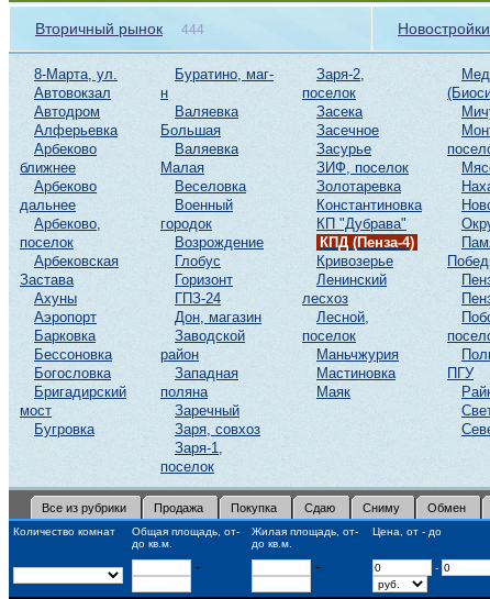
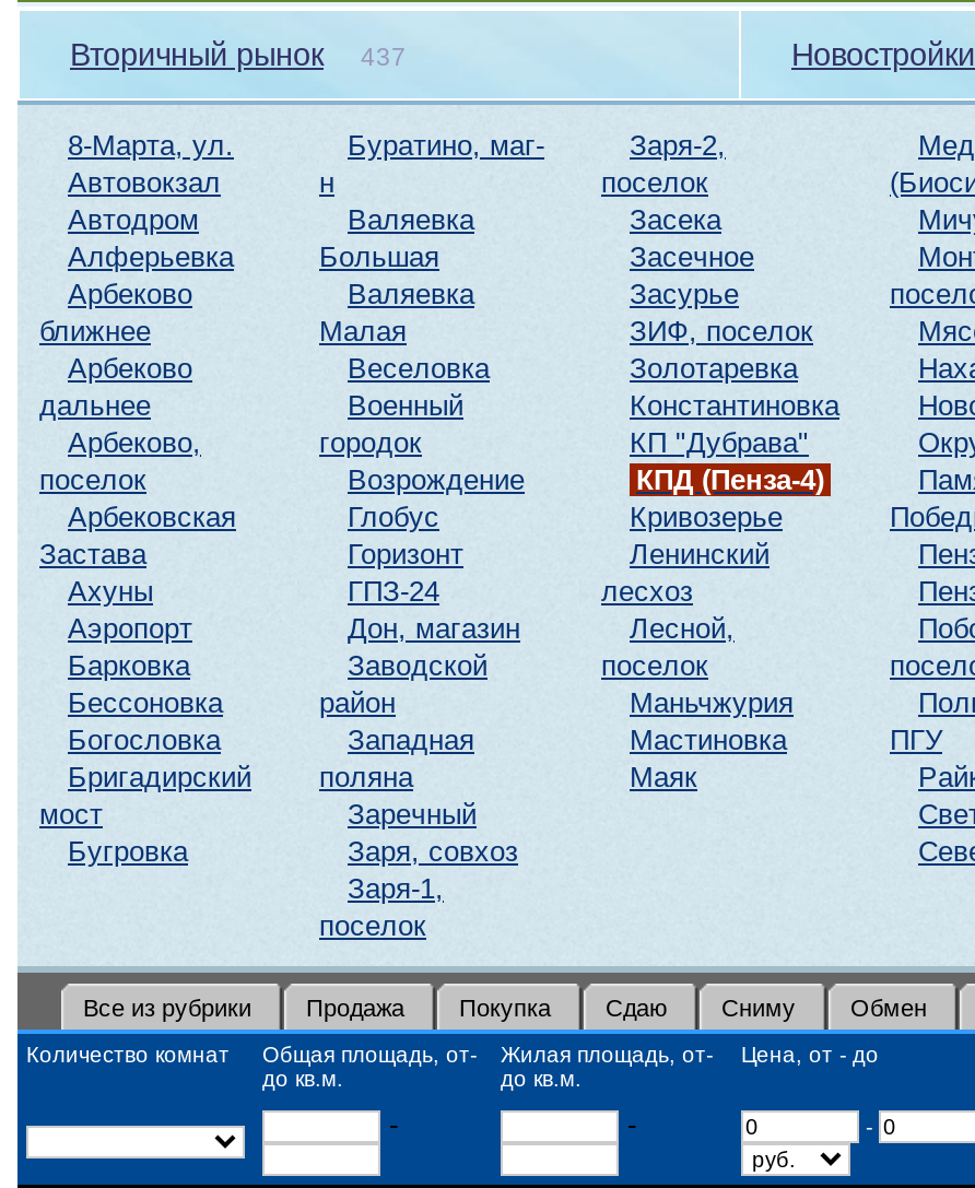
[35,20,204,37] Вторичный рынок 444 -> [70,37,407,72] Вторичный рынок 437

